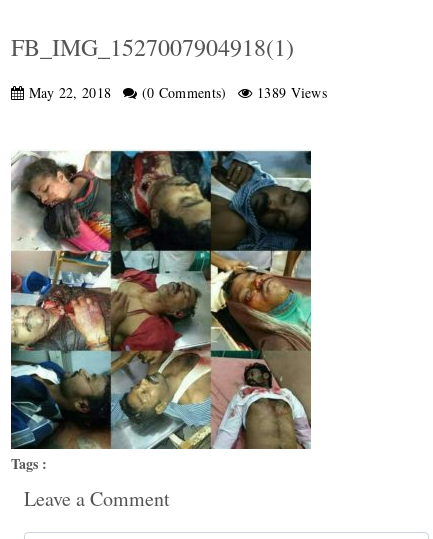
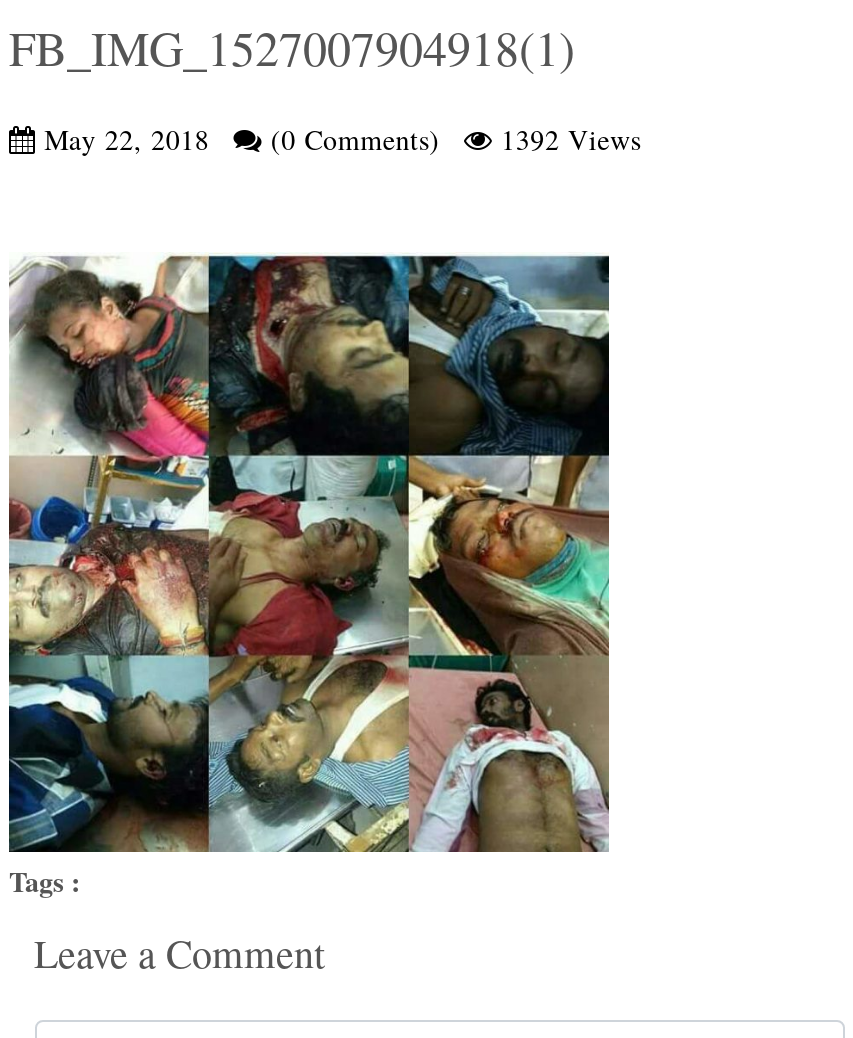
[24,83,327,102] May 22, 2018 (0 Comments) 1389 Views -> [36,120,641,158] May 22, 2018 (0 Comments) 1392 Views

